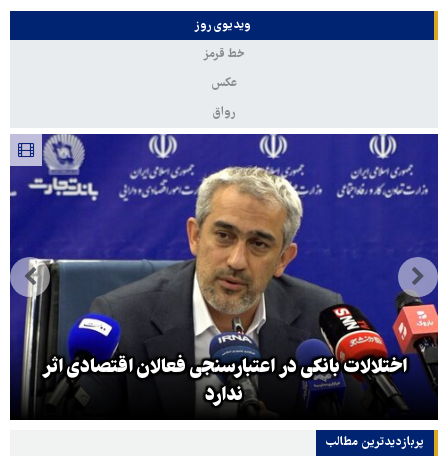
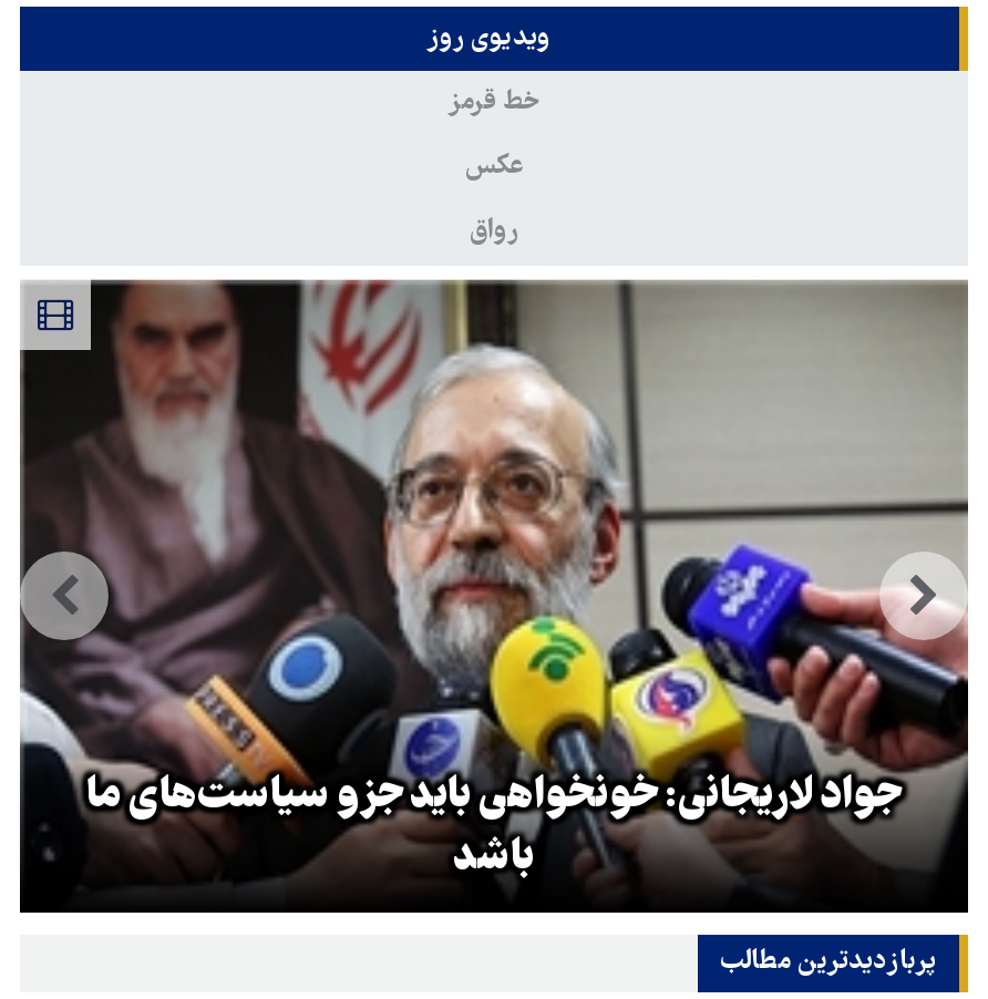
[9,133,439,410] [image] | اختلالات بانکی در اعتبارسنجی فعالان اقتصادی اثر | ندارد -> [20,277,970,890] [image] | جواد لاریجانی: خونخواهی باید جزو سیاست‌های ما | باشد

